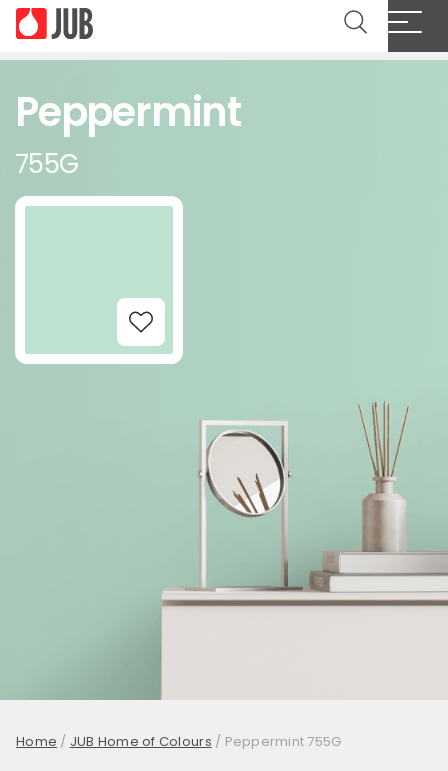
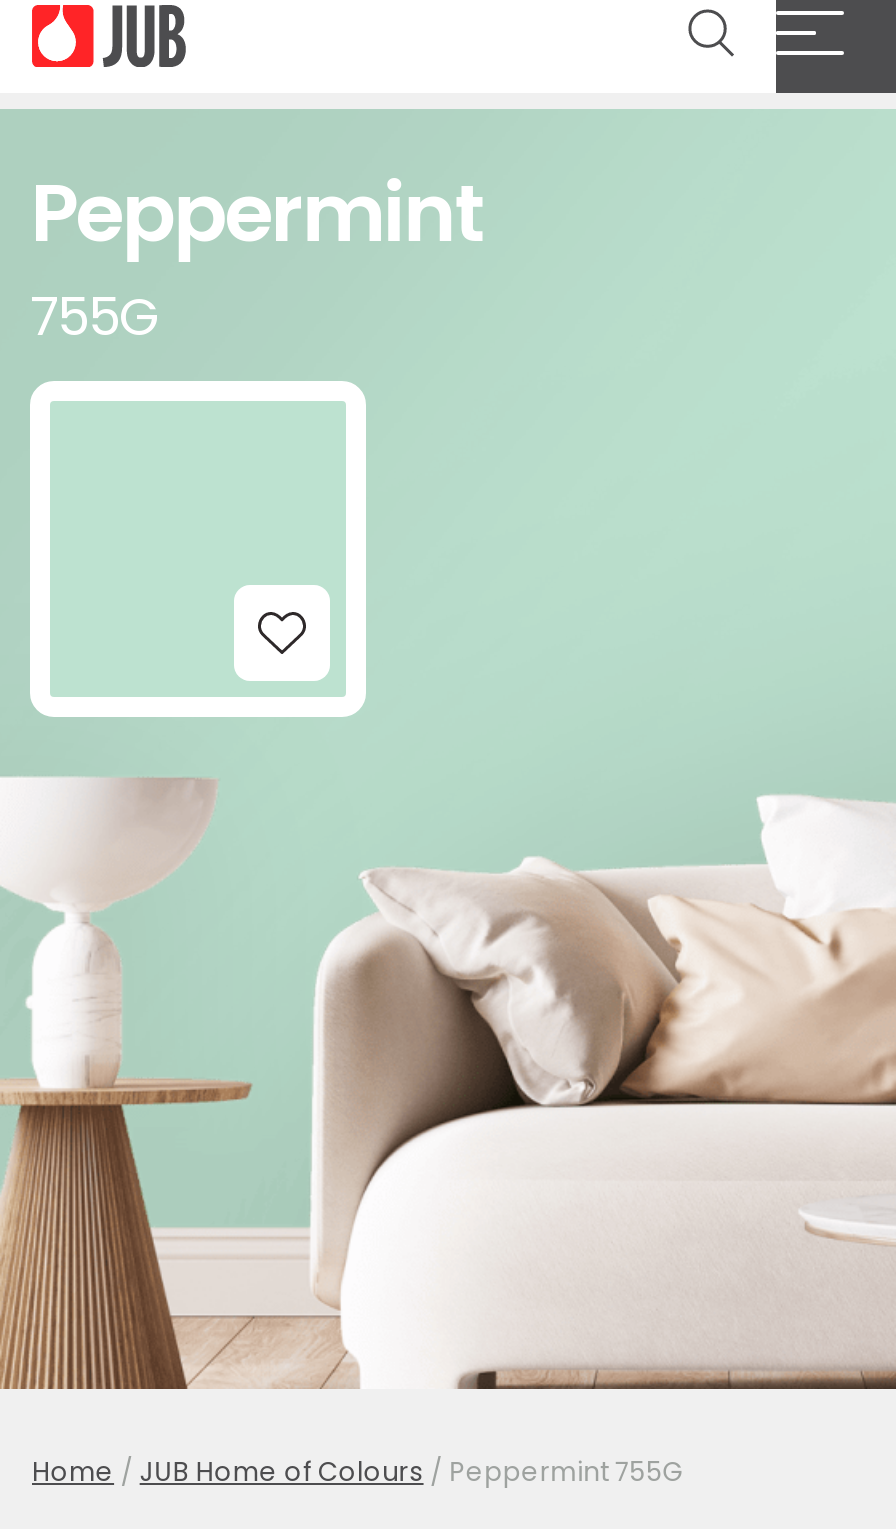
[3,394,445,701] [image] -> [6,775,890,1391] [image]

